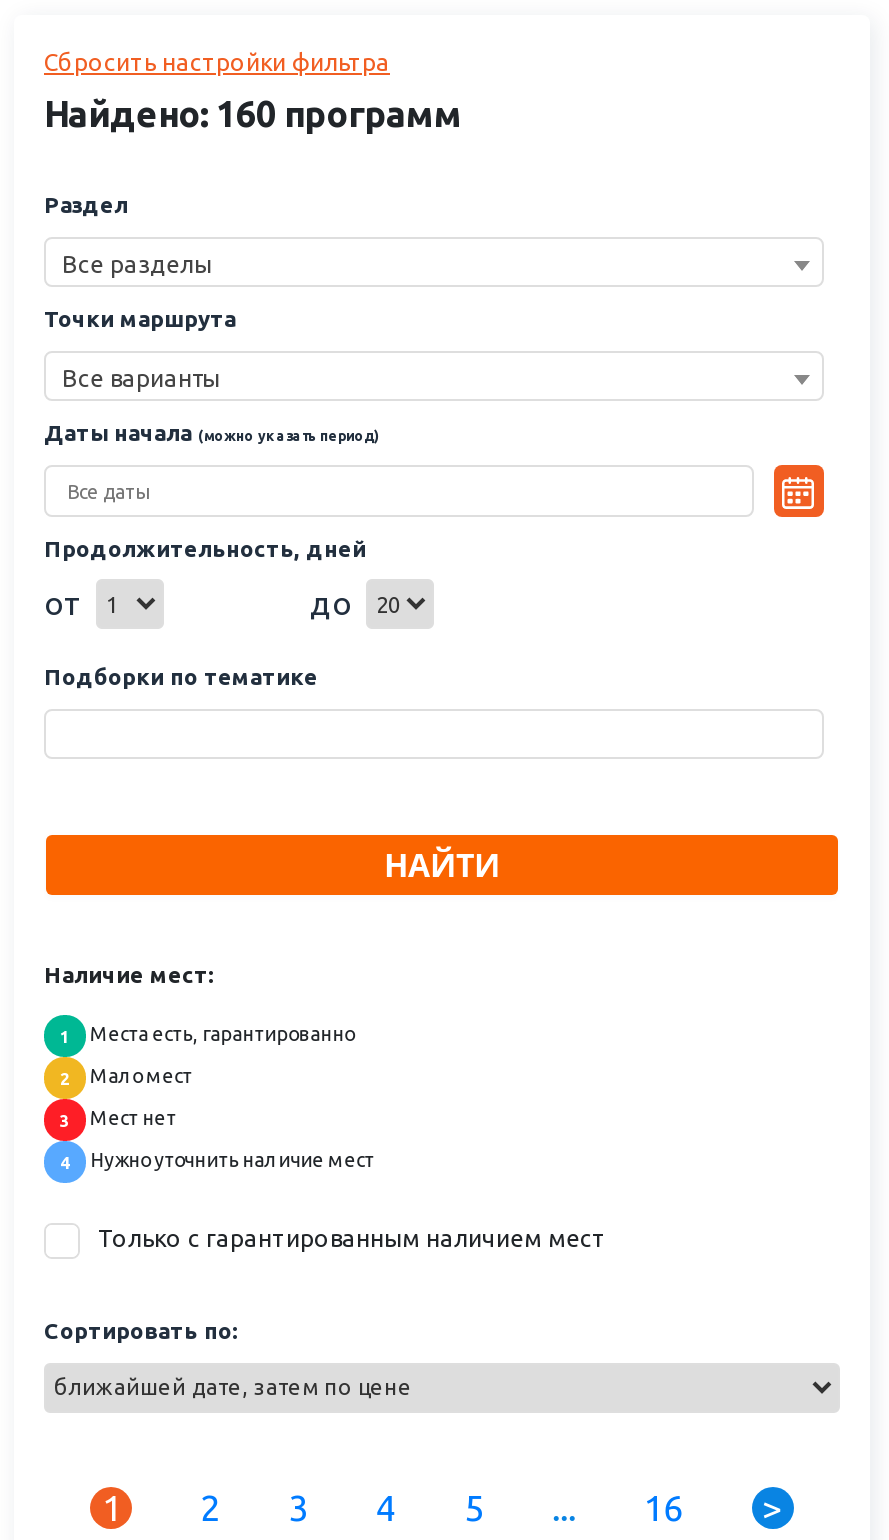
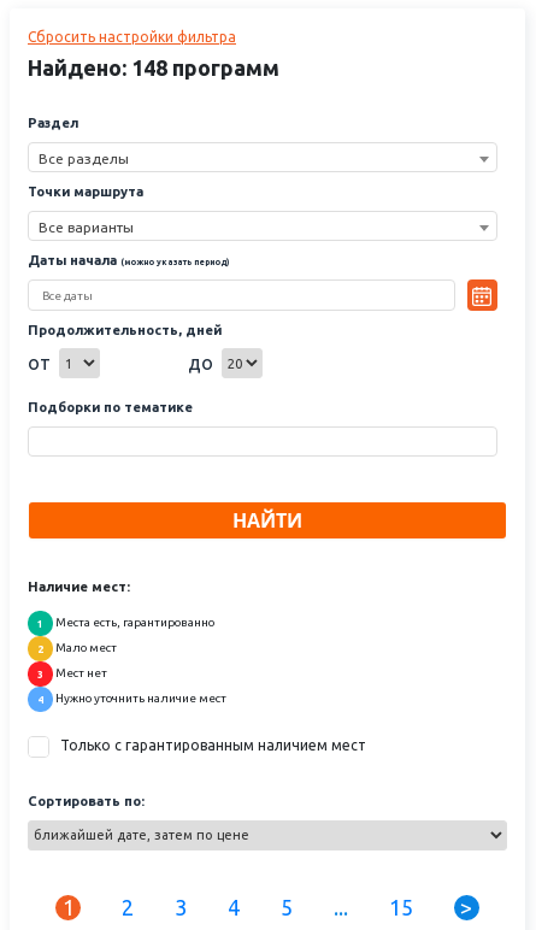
[44,93,462,133] Найдено: 160 программ -> [28,56,279,80] Найдено: 148 программ
[643,1487,683,1527] 16 -> [389,895,413,919] 15

